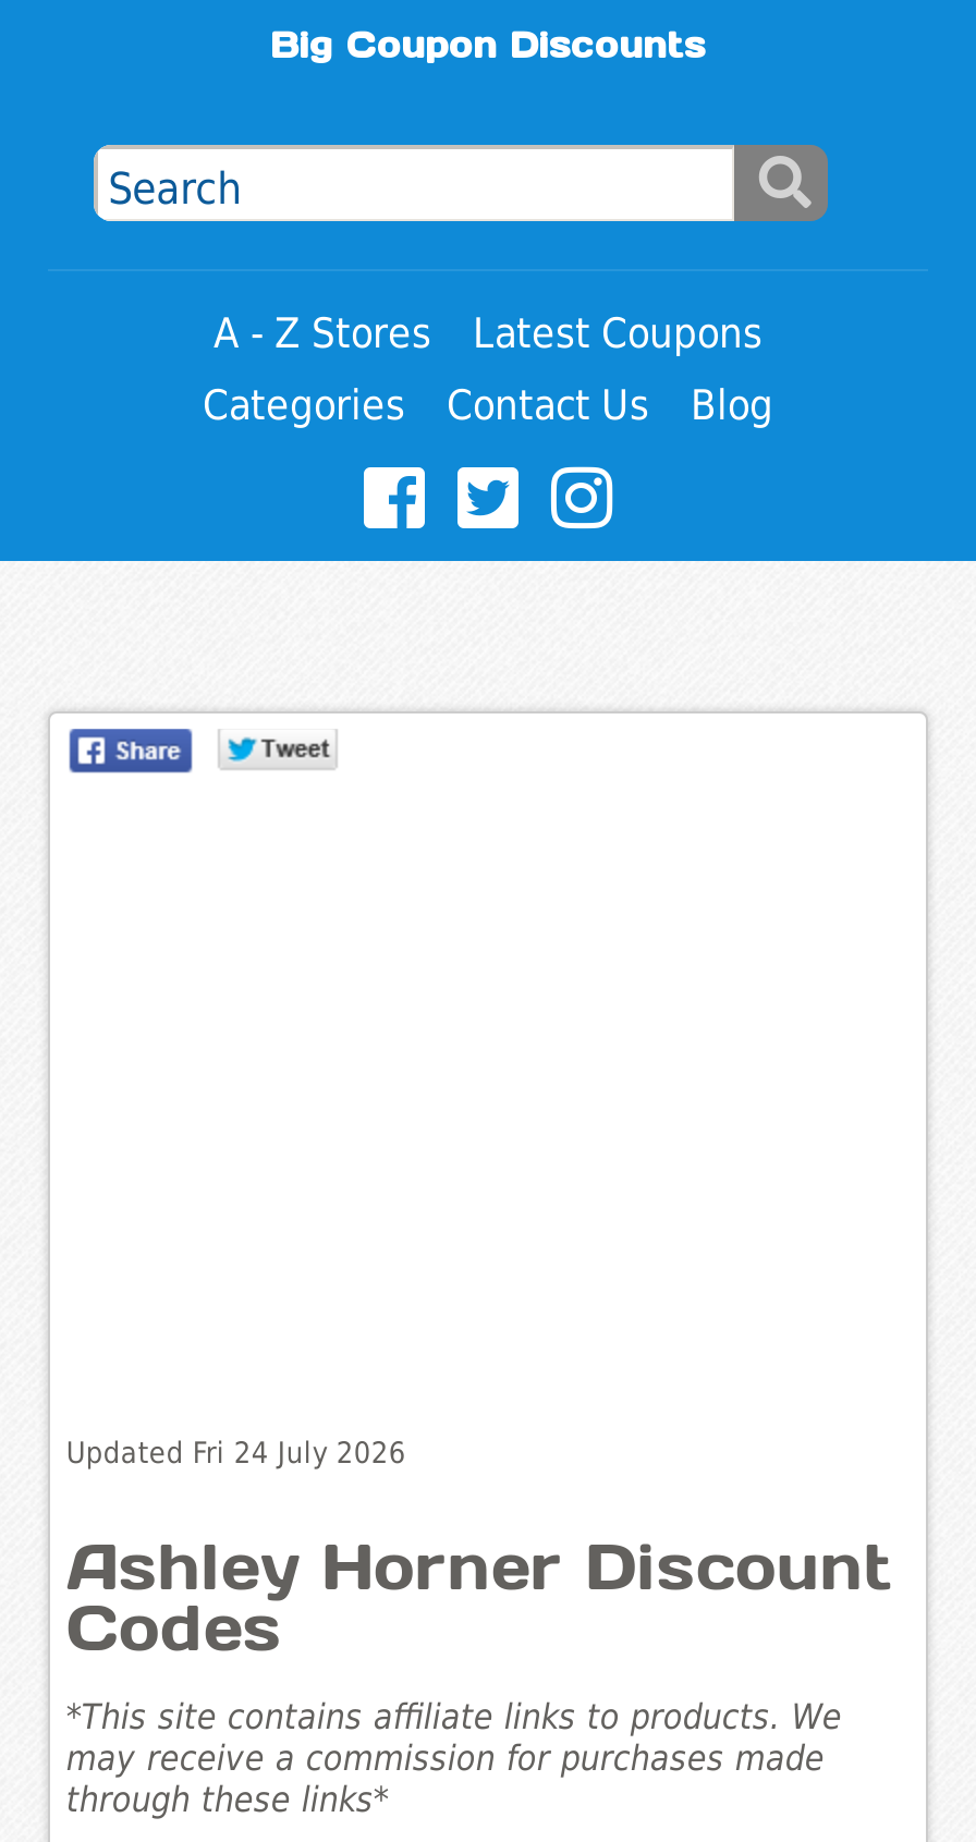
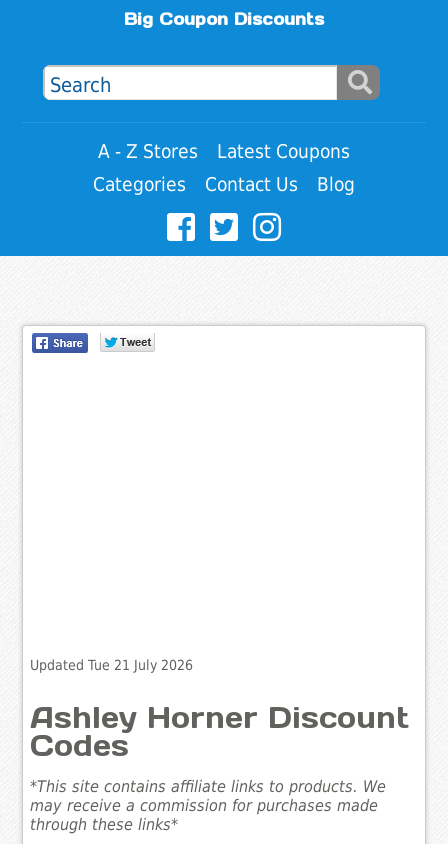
[66,1434,406,1469] Updated Fri 24 July 2026 -> [30,657,193,673] Updated Tue 21 July 2026

